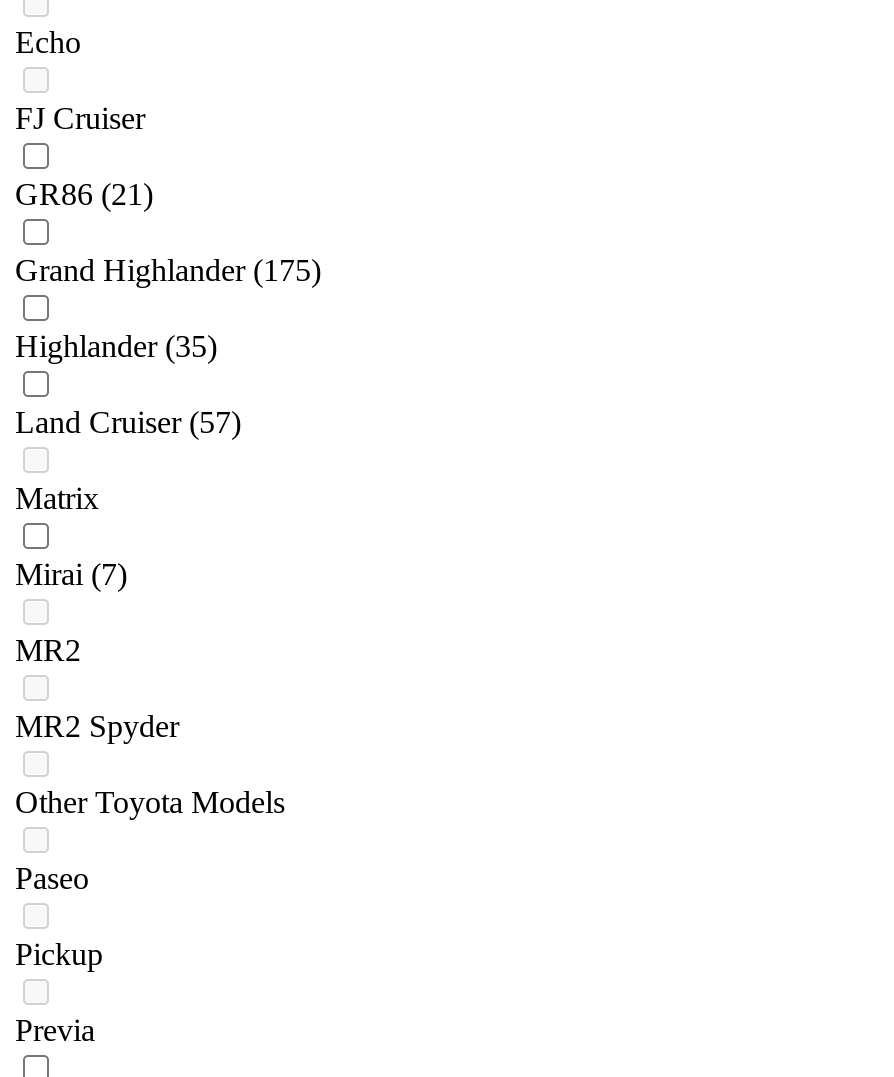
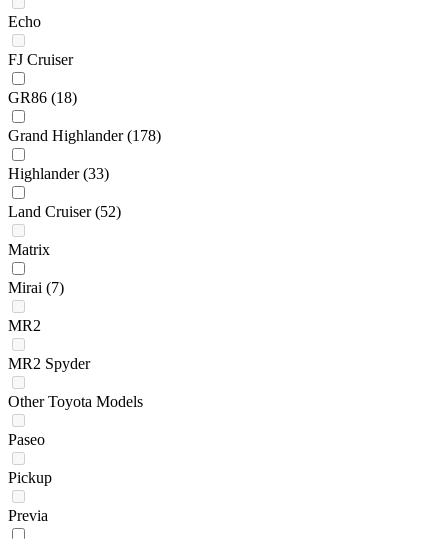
[15,178,153,212] GR86 (21) -> [8,89,77,106] GR86 (18)
[15,254,321,288] Grand Highlander (175) -> [8,127,161,144] Grand Highlander (178)
[15,330,217,364] Highlander (35) -> [8,165,109,182] Highlander (33)
[15,406,241,440] Land Cruiser (57) -> [8,203,121,220] Land Cruiser (52)

